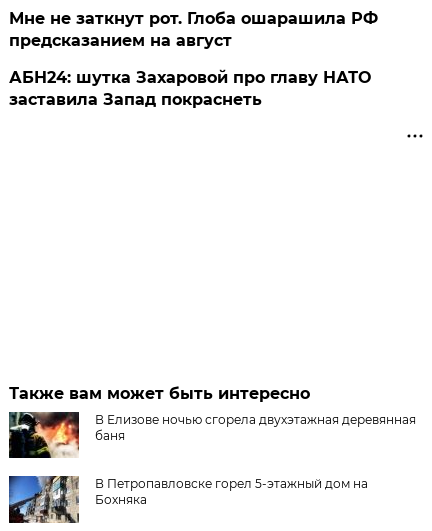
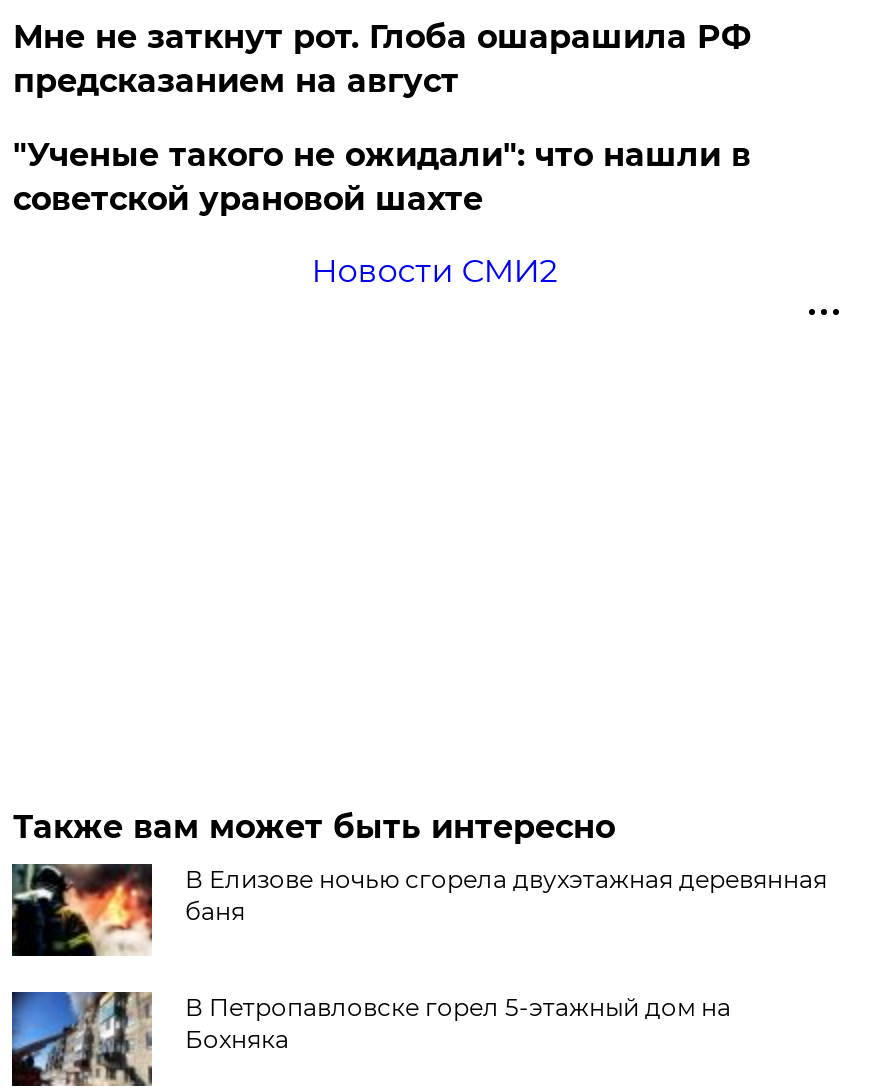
[9,68,371,109] АБН24: шутка Захаровой про главу НАТО | заставила Запад покраснеть -> [13,136,751,290] "Ученые такого не ожидали": что нашли в | советской урановой шахте | Новости СМИ2

